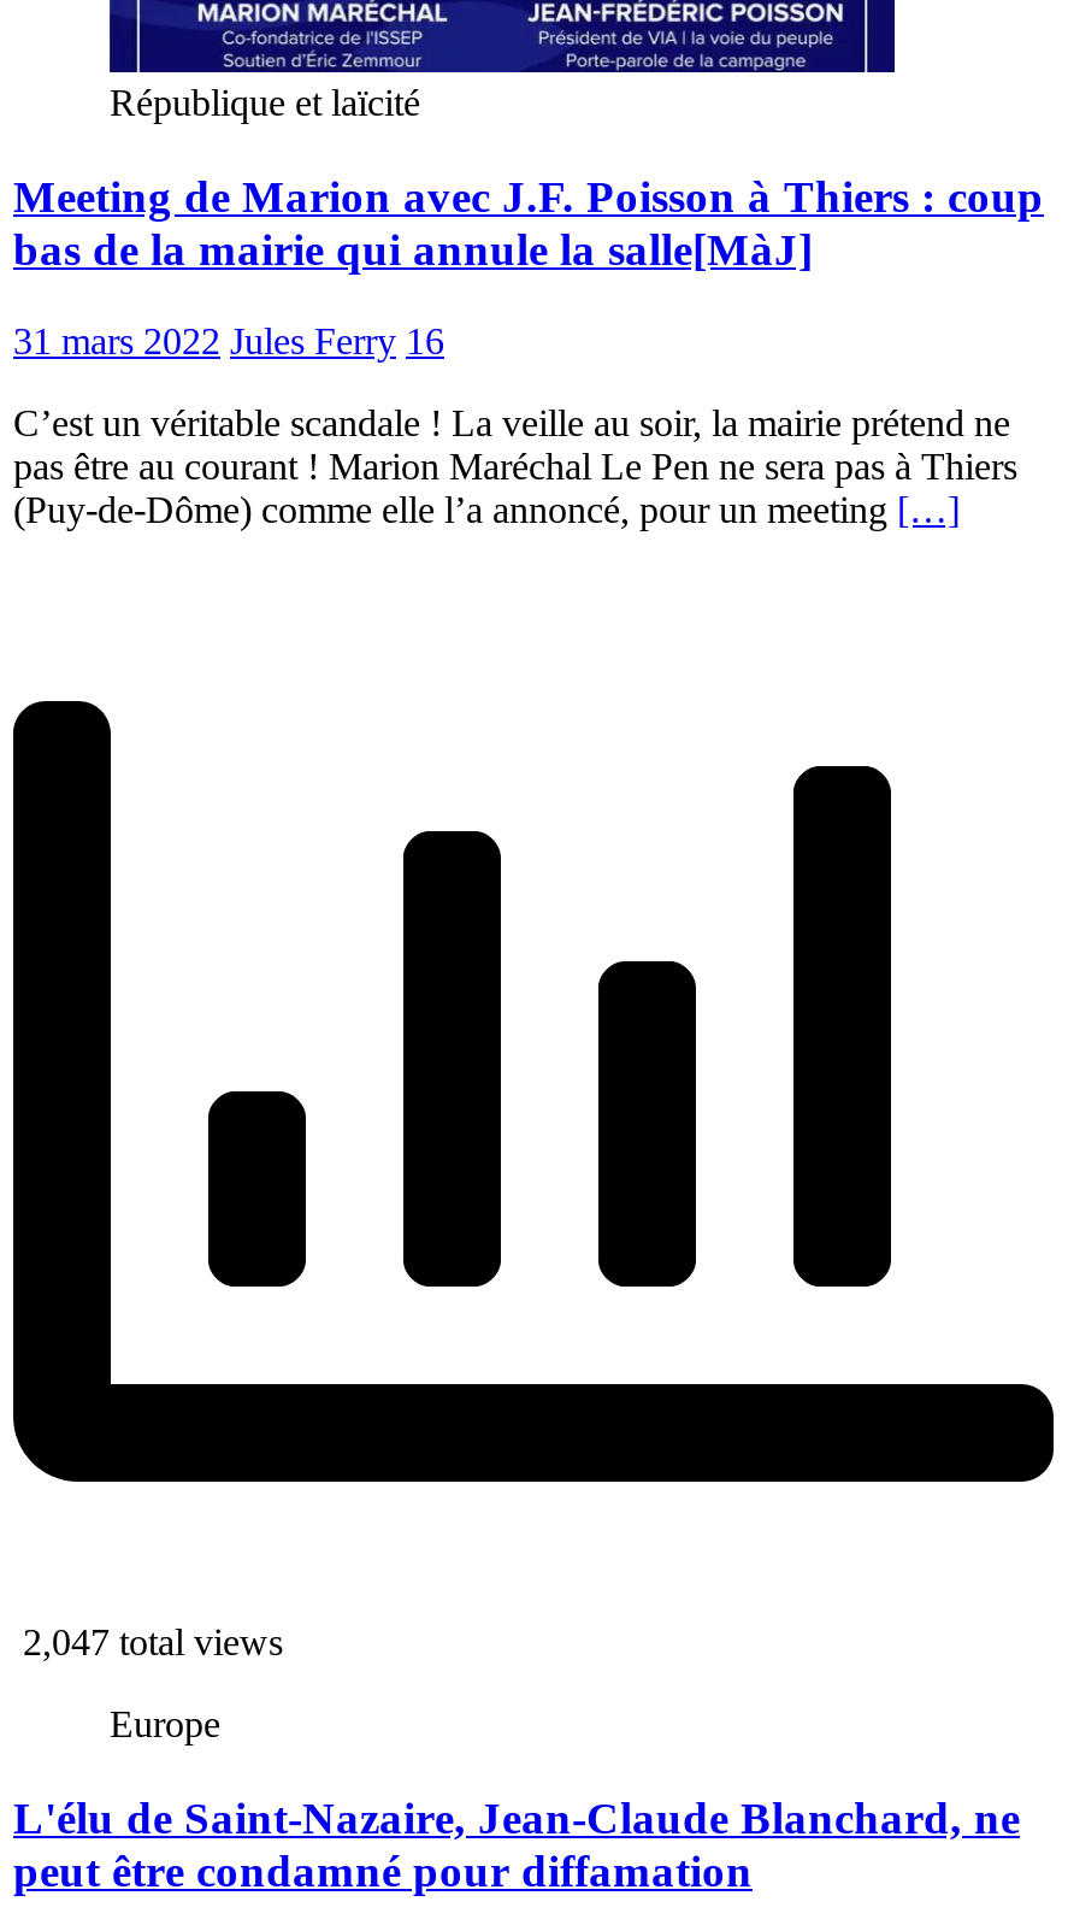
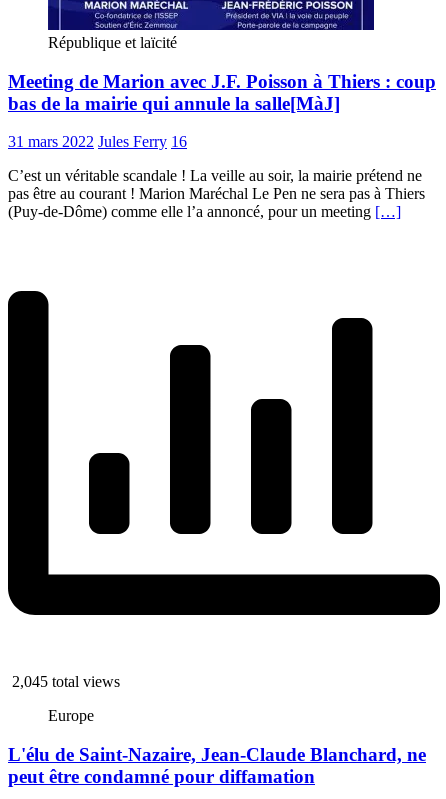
[13,1622,283,1663] 2,047 total views -> [8,673,120,690] 2,045 total views

